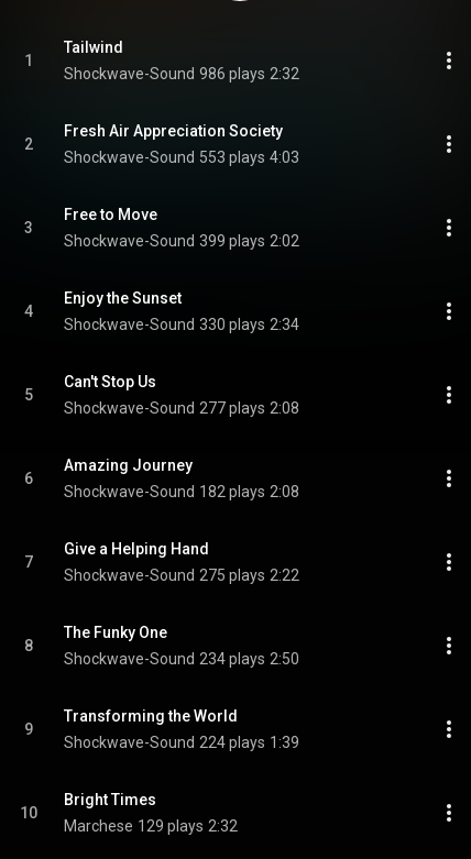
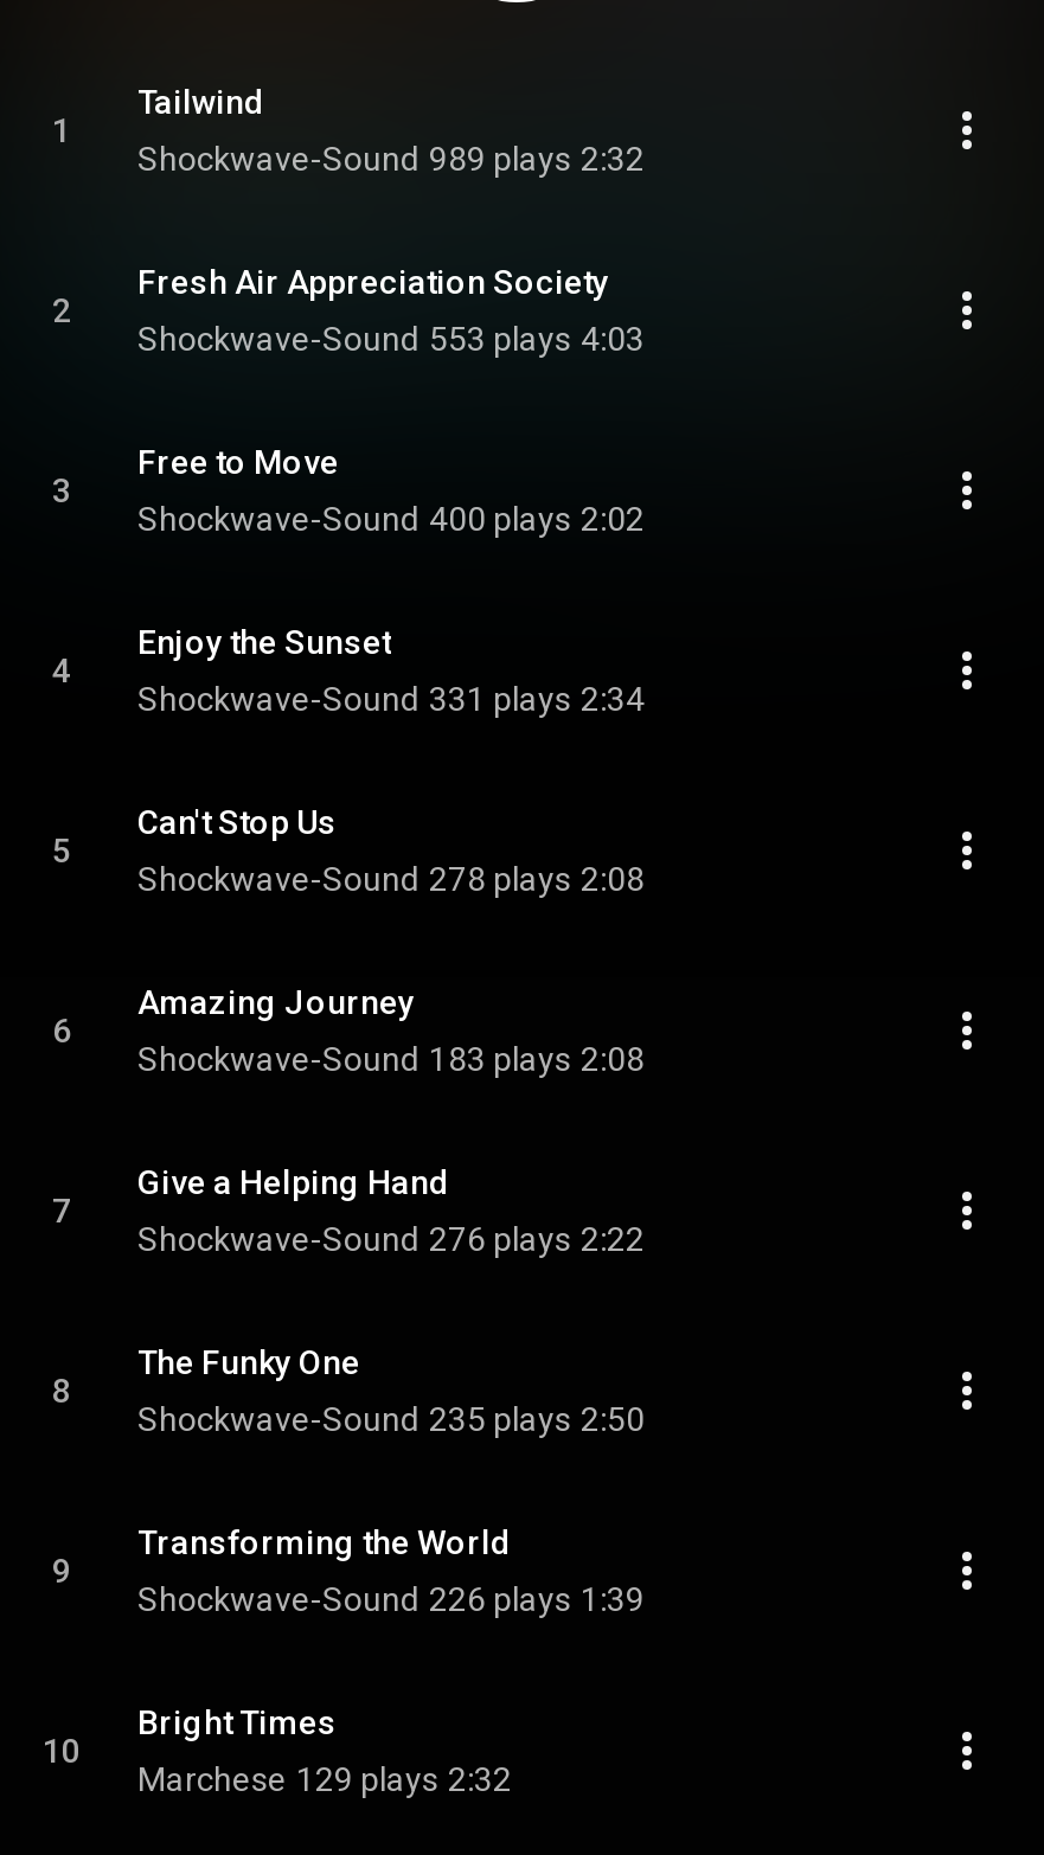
[64,65,299,82] Shockwave-Sound 986 plays 2:32 -> [137,140,645,178] Shockwave-Sound 989 plays 2:32
[64,232,299,250] Shockwave-Sound 399 plays 2:02 -> [137,500,645,538] Shockwave-Sound 400 plays 2:02
[64,316,299,333] Shockwave-Sound 330 plays 2:34 -> [137,680,645,718] Shockwave-Sound 331 plays 2:34
[64,399,299,417] Shockwave-Sound 277 plays 2:08 -> [137,860,645,898] Shockwave-Sound 278 plays 2:08
[64,483,299,500] Shockwave-Sound 182 plays 2:08 -> [137,1040,645,1078] Shockwave-Sound 183 plays 2:08
[64,566,299,584] Shockwave-Sound 275 plays 2:22 -> [137,1220,645,1258] Shockwave-Sound 276 plays 2:22
[64,650,299,668] Shockwave-Sound 234 plays 2:50 -> [137,1400,645,1438] Shockwave-Sound 235 plays 2:50
[64,734,299,751] Shockwave-Sound 224 plays 1:39 -> [137,1580,645,1618] Shockwave-Sound 226 plays 1:39

